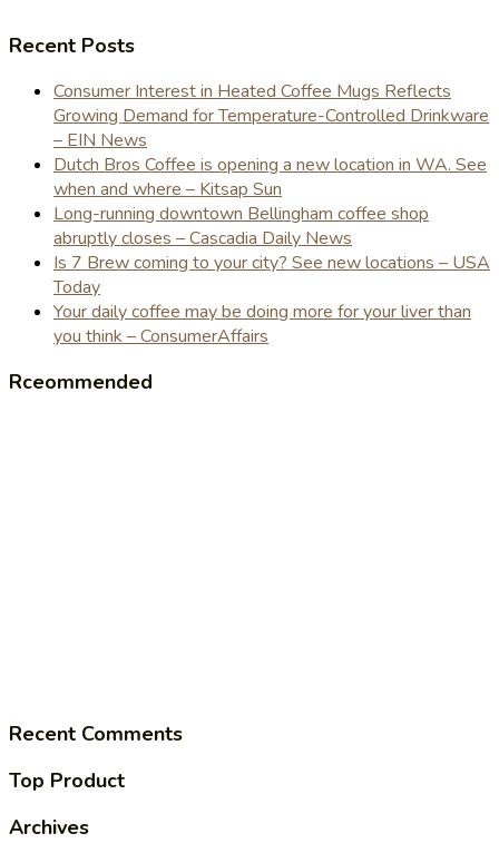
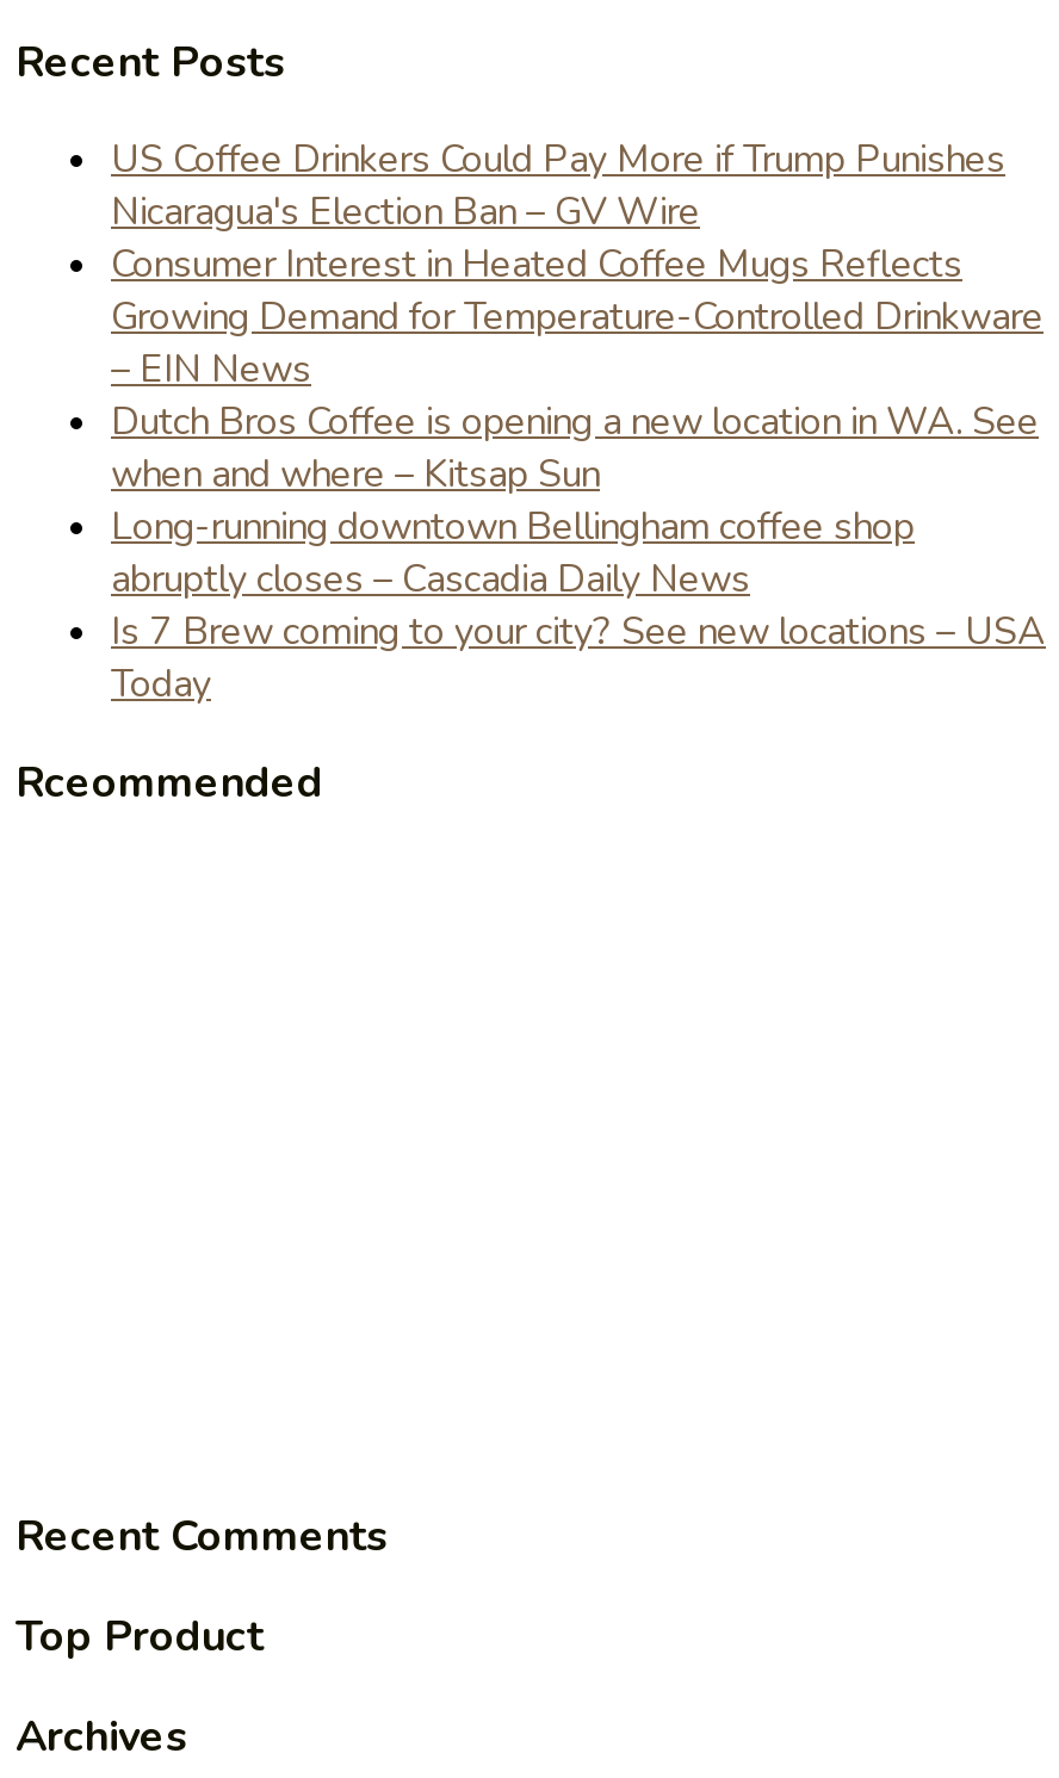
none -> [111,132,1005,237] US Coffee Drinkers Could Pay More if Trump Punishes | Nicaragua's Election Ban – GV Wire
moved [53,79,490,299] -> [111,237,1046,710]: Consumer Interest in Heated Coffee Mugs Reflects | Growing Demand for Temperature-Controlled Drinkware | – EIN News | ... | Is 7 Brew coming to your city? See new locations – USA | Today
[53,299,471,348] Your daily coffee may be doing more for your liver than | you think – ConsumerAffairs -> none

